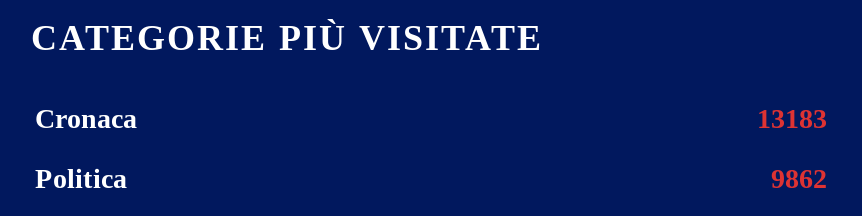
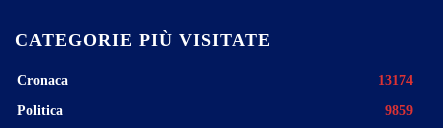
[757,105,827,135] 13183 -> [378,72,413,87] 13174
[771,165,827,195] 9862 -> [385,102,413,117] 9859

